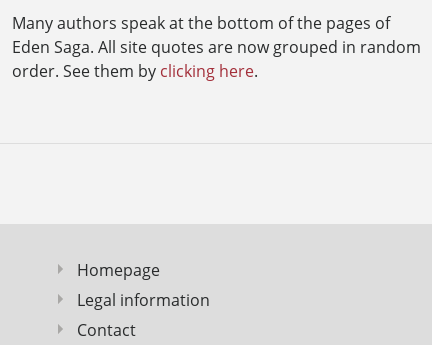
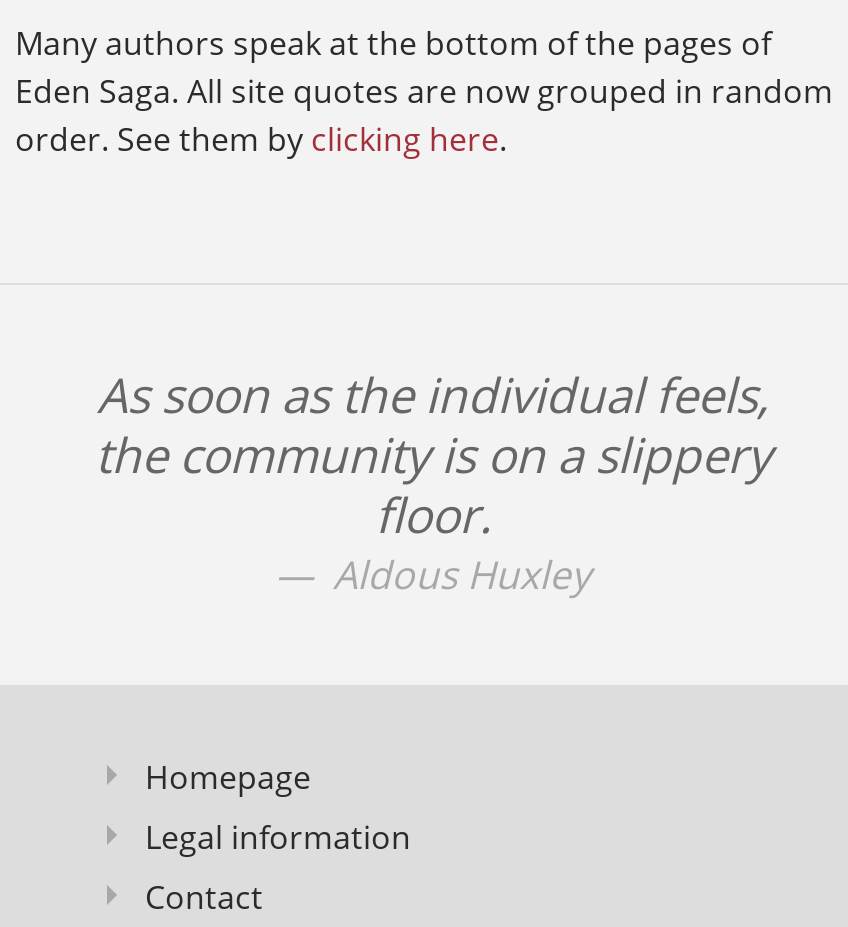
none -> [95,360,771,600] As soon as the individual feels, | the community is on a slippery | floor. | Aldous Huxley

